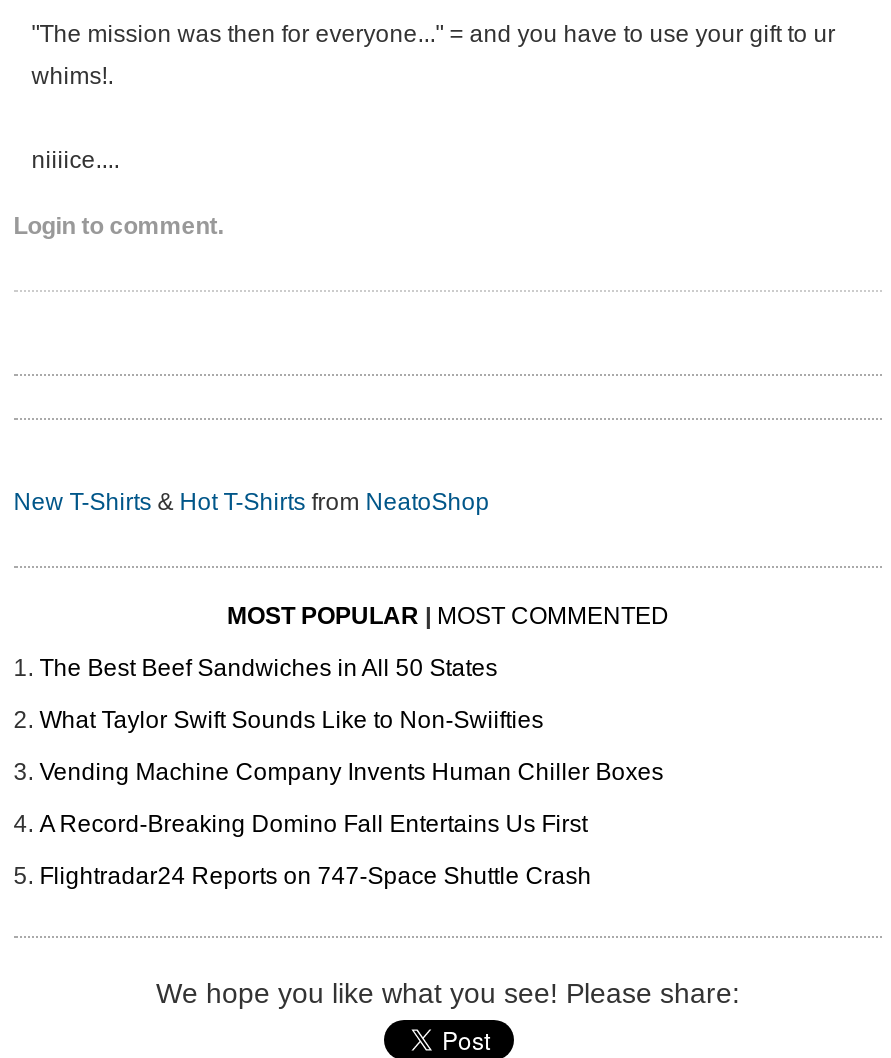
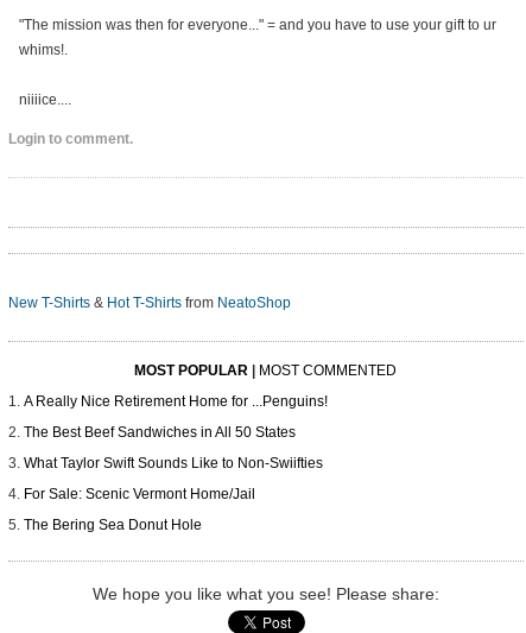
none -> [23,394,327,410] A Really Nice Retirement Home for ...Penguins!
moved [39,655,543,735] -> [23,425,323,472]: The Best Beef Sandwiches in All 50 States | What Taylor Swift Sounds Like to Non-Swiifties
[39,759,663,891] Vending Machine Company Invents Human Chiller Boxes | A Record-Breaking Domino Fall Entertains Us First | Flightradar24 Reports on 747-Space Shuttle Crash -> [23,486,255,534] For Sale: Scenic Vermont Home/Jail | The Bering Sea Donut Hole

